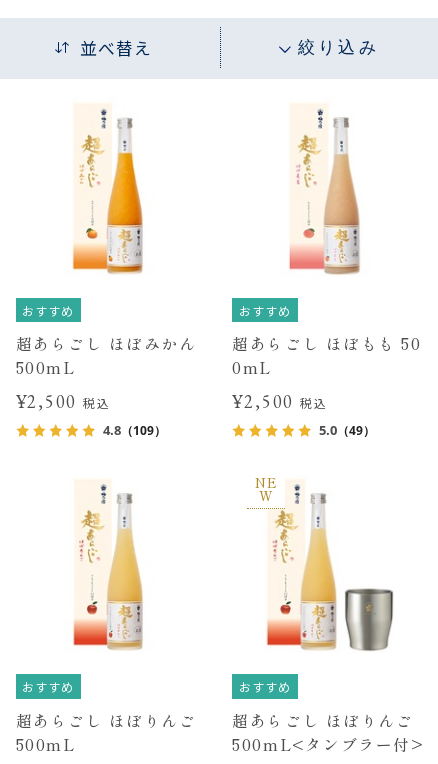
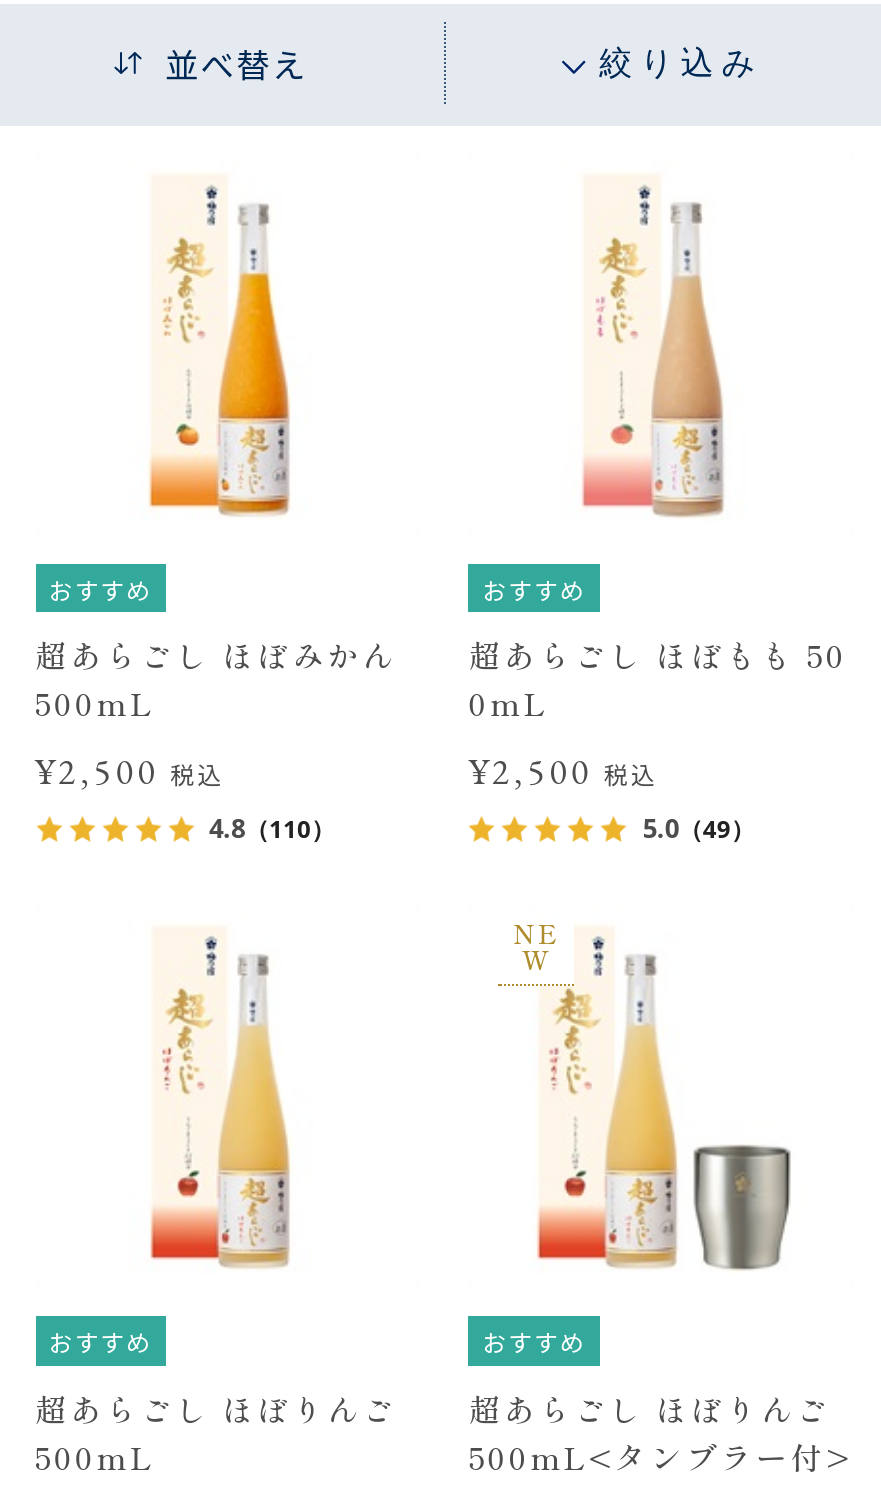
[102,421,165,439] 4.8（109） -> [209,811,335,847] 4.8（110）

